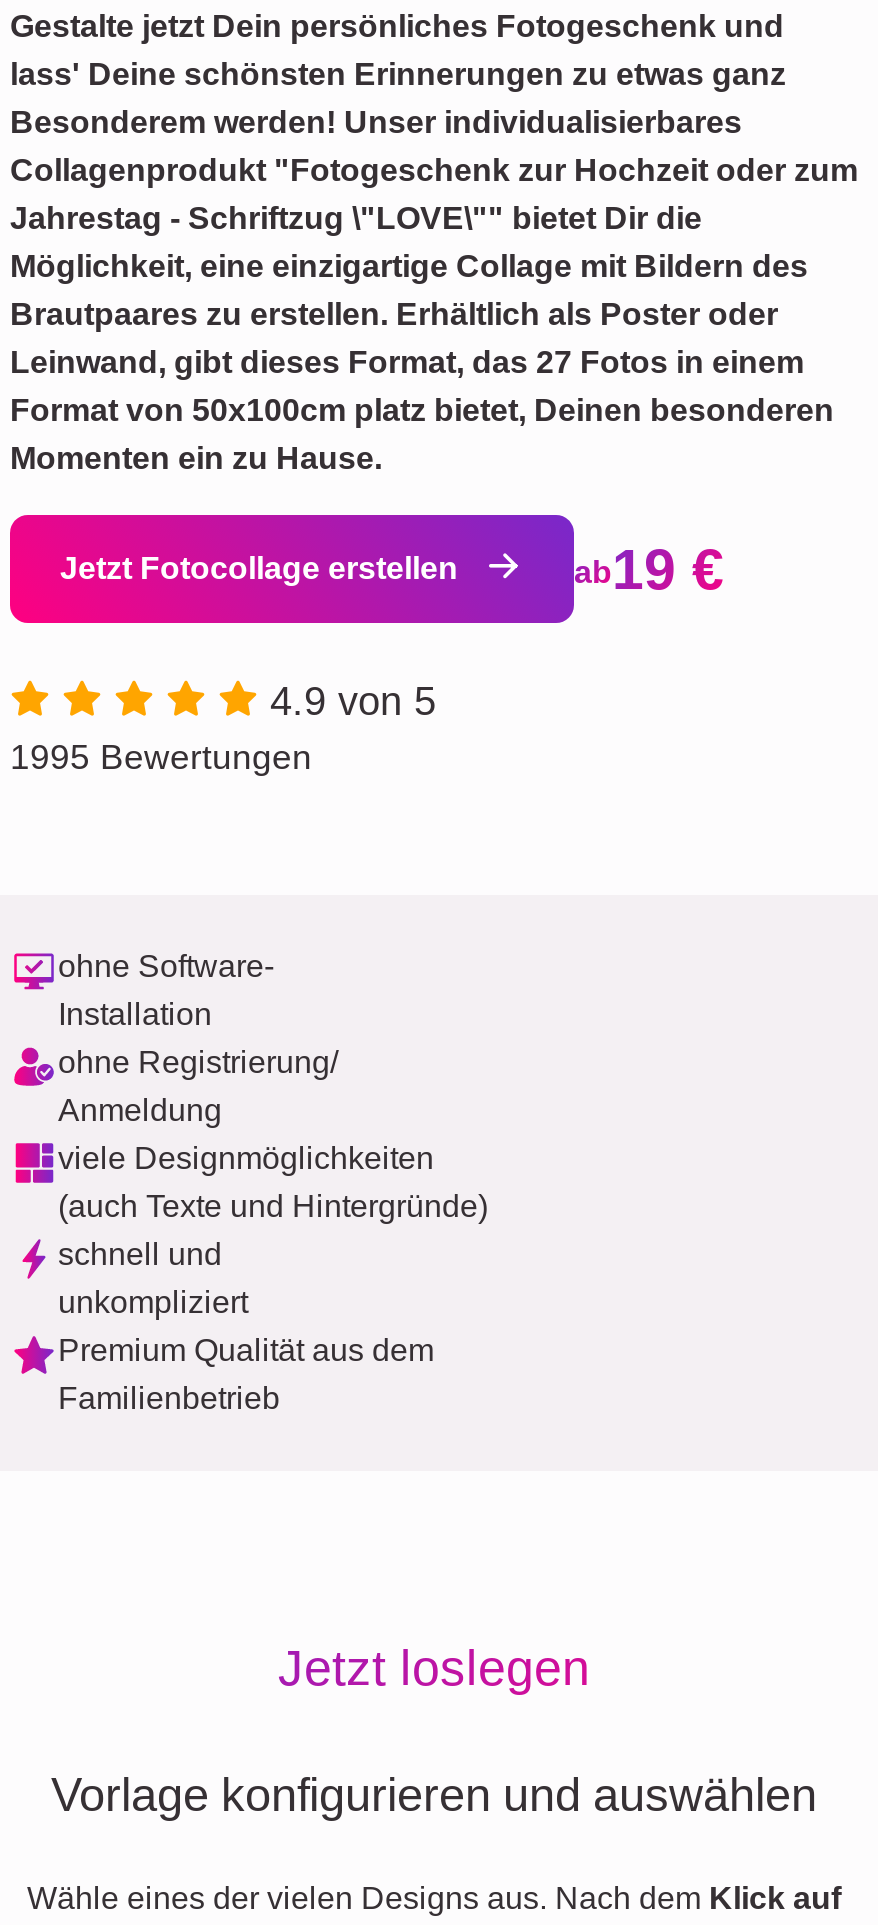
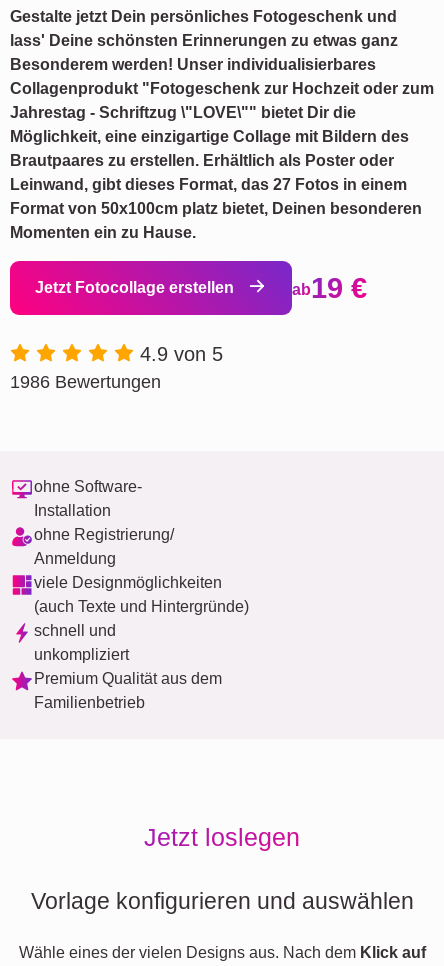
[10,737,312,777] 1995 Bewertungen -> [10,372,161,392] 1986 Bewertungen

